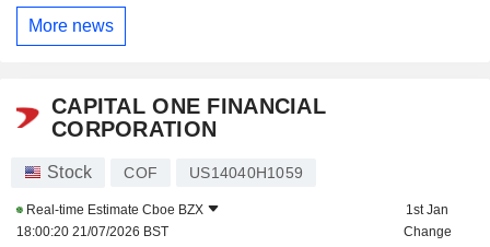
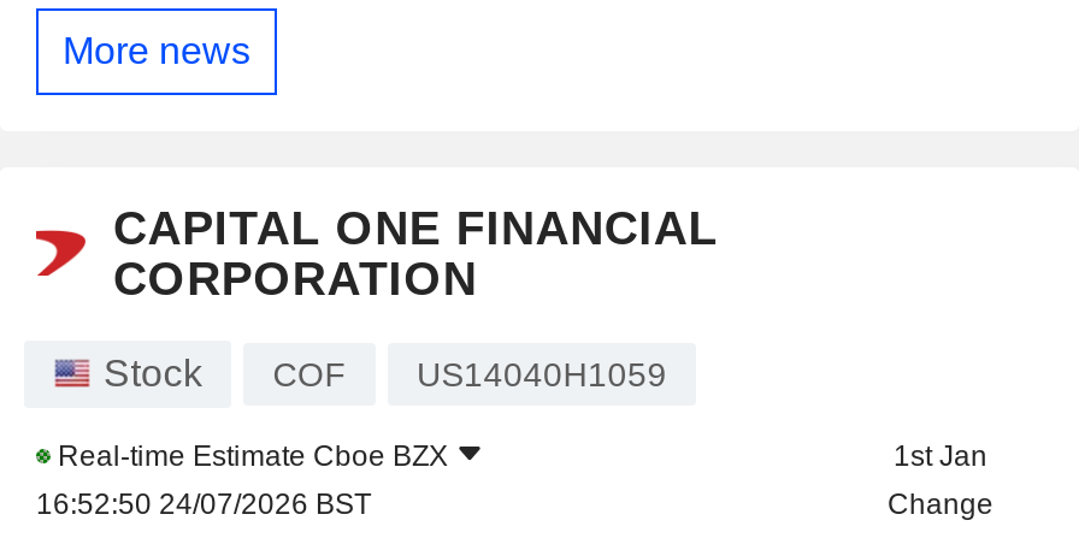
[16,224,168,239] 18:00:20 21/07/2026 BST -> [36,486,371,520] 16:52:50 24/07/2026 BST

